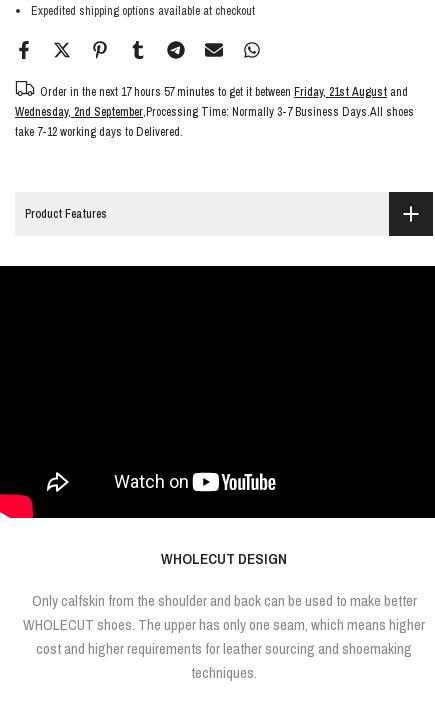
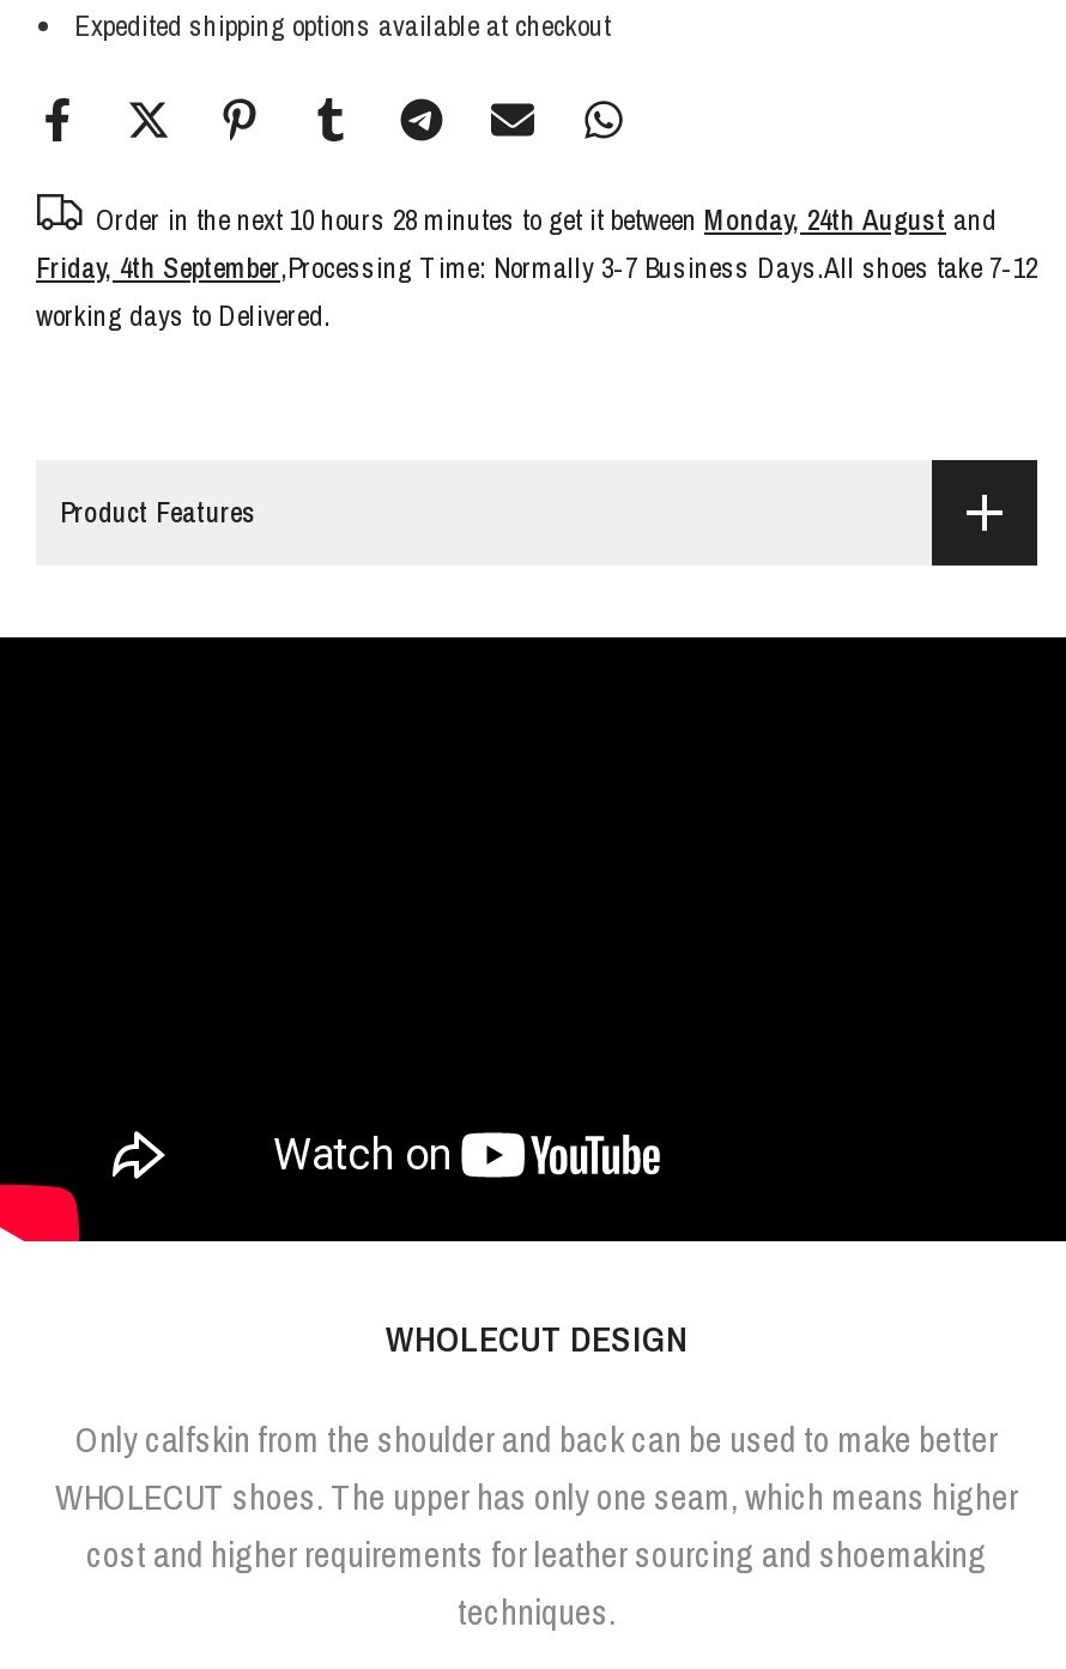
[15,84,414,140] Order in the next 17 hours 57 minutes to get it between Friday, 21st August and | Wednesday, 2nd September,Processing Time: Normally 3-7 Business Days.All shoes | take 7-12 working days to Delivered. -> [36,201,1037,335] Order in the next 10 hours 28 minutes to get it between Monday, 24th August and | Friday, 4th September,Processing Time: Normally 3-7 Business Days.All shoes take 7-12 | working days to Delivered.

